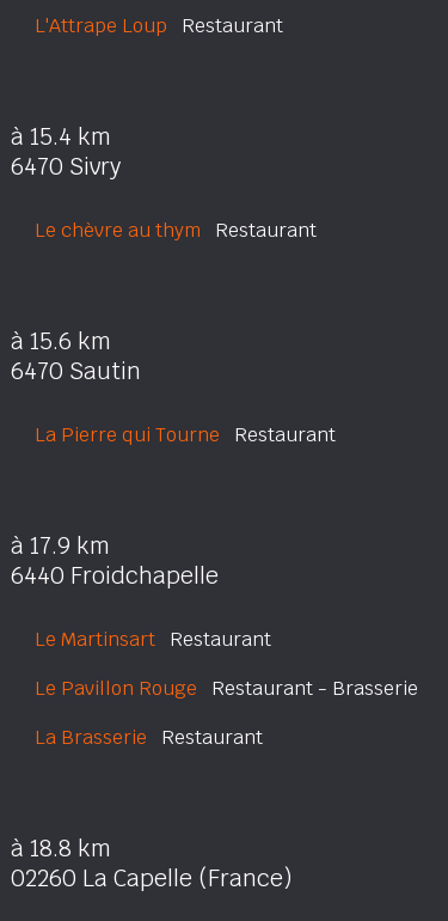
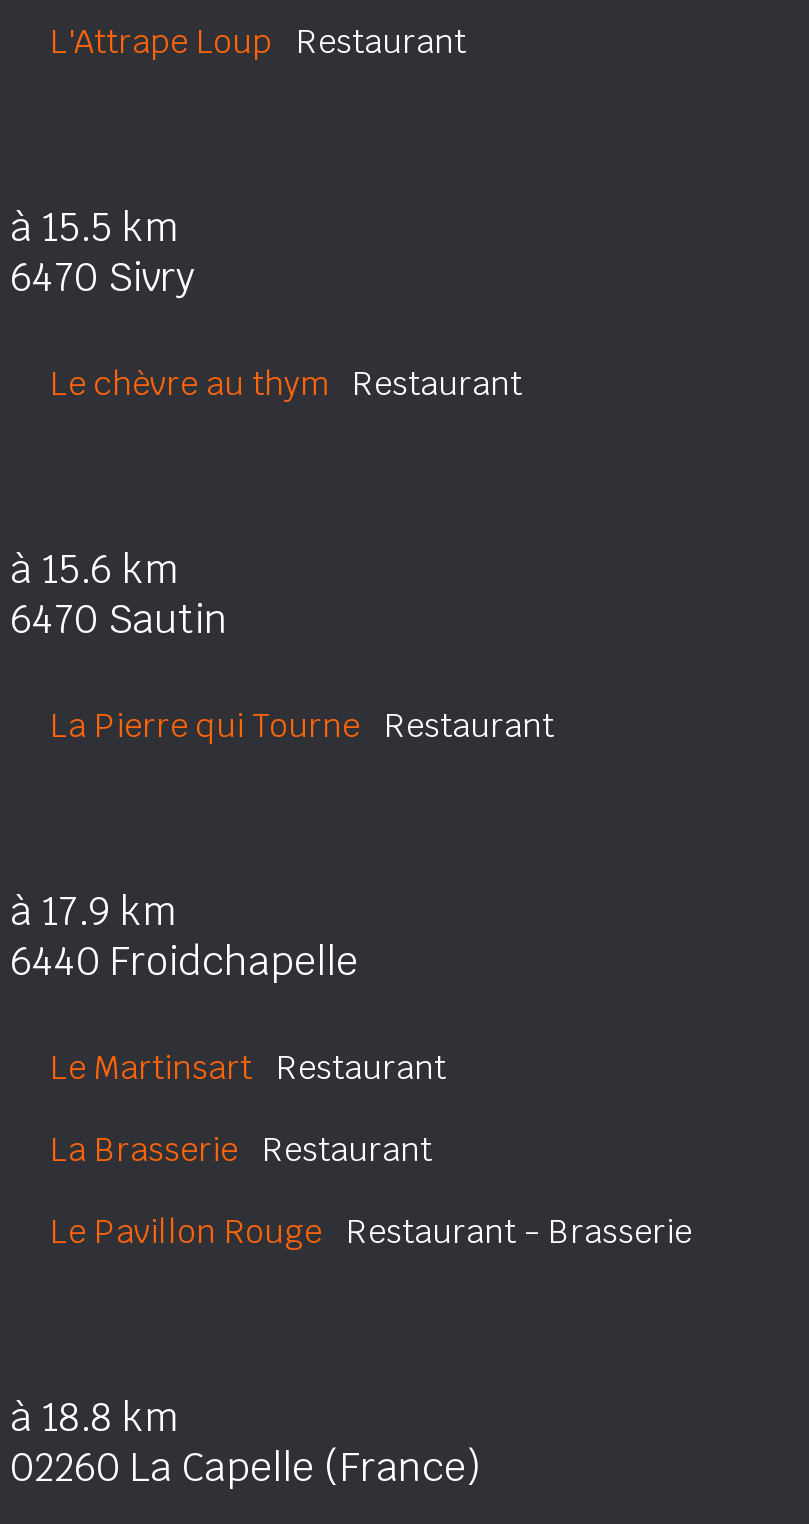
[11,122,111,152] à 15.4 km -> [10,203,178,253] à 15.5 km
moved [35,676,418,701] -> [50,1211,692,1253]: Le Pavillon Rouge Restaurant - Brasserie
moved [35,725,263,750] -> [50,1129,432,1171]: La Brasserie Restaurant

